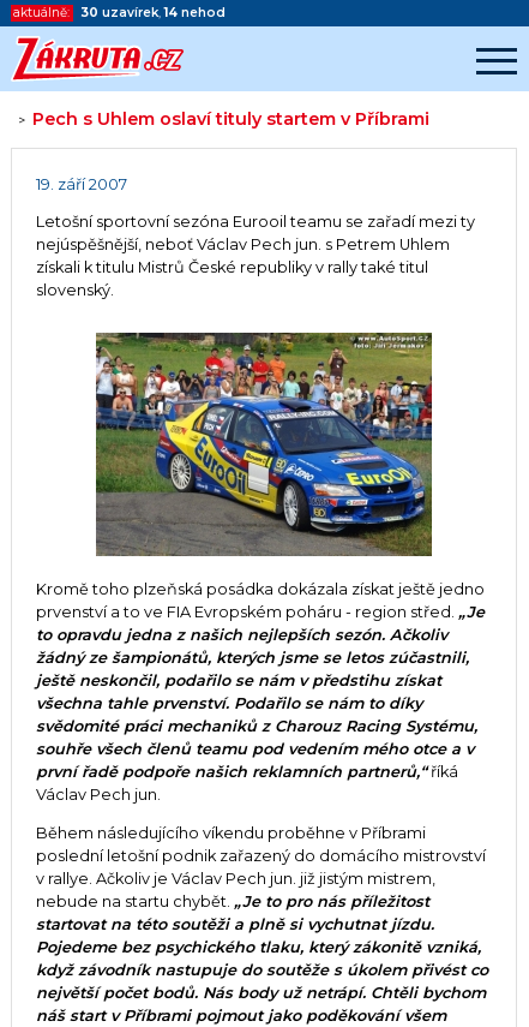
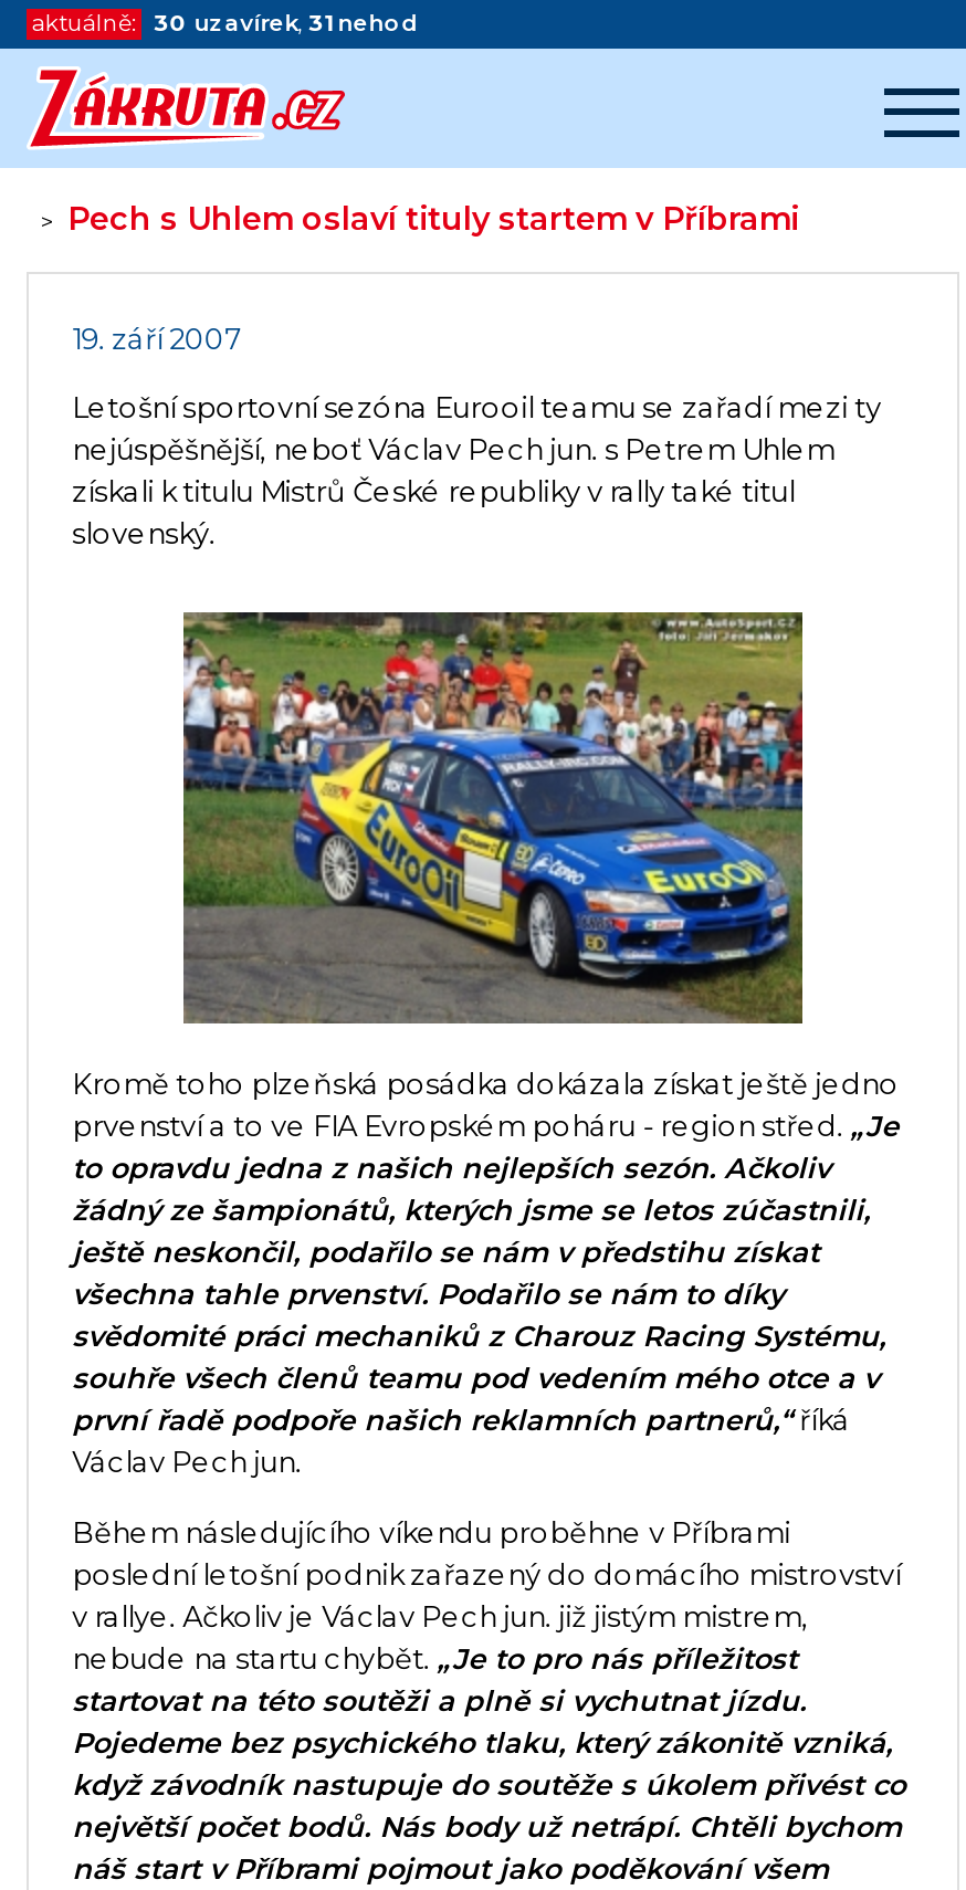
[80,5,225,21] 30 uzavírek, 14 nehod -> [154,9,419,38] 30 uzavírek, 31 nehod

